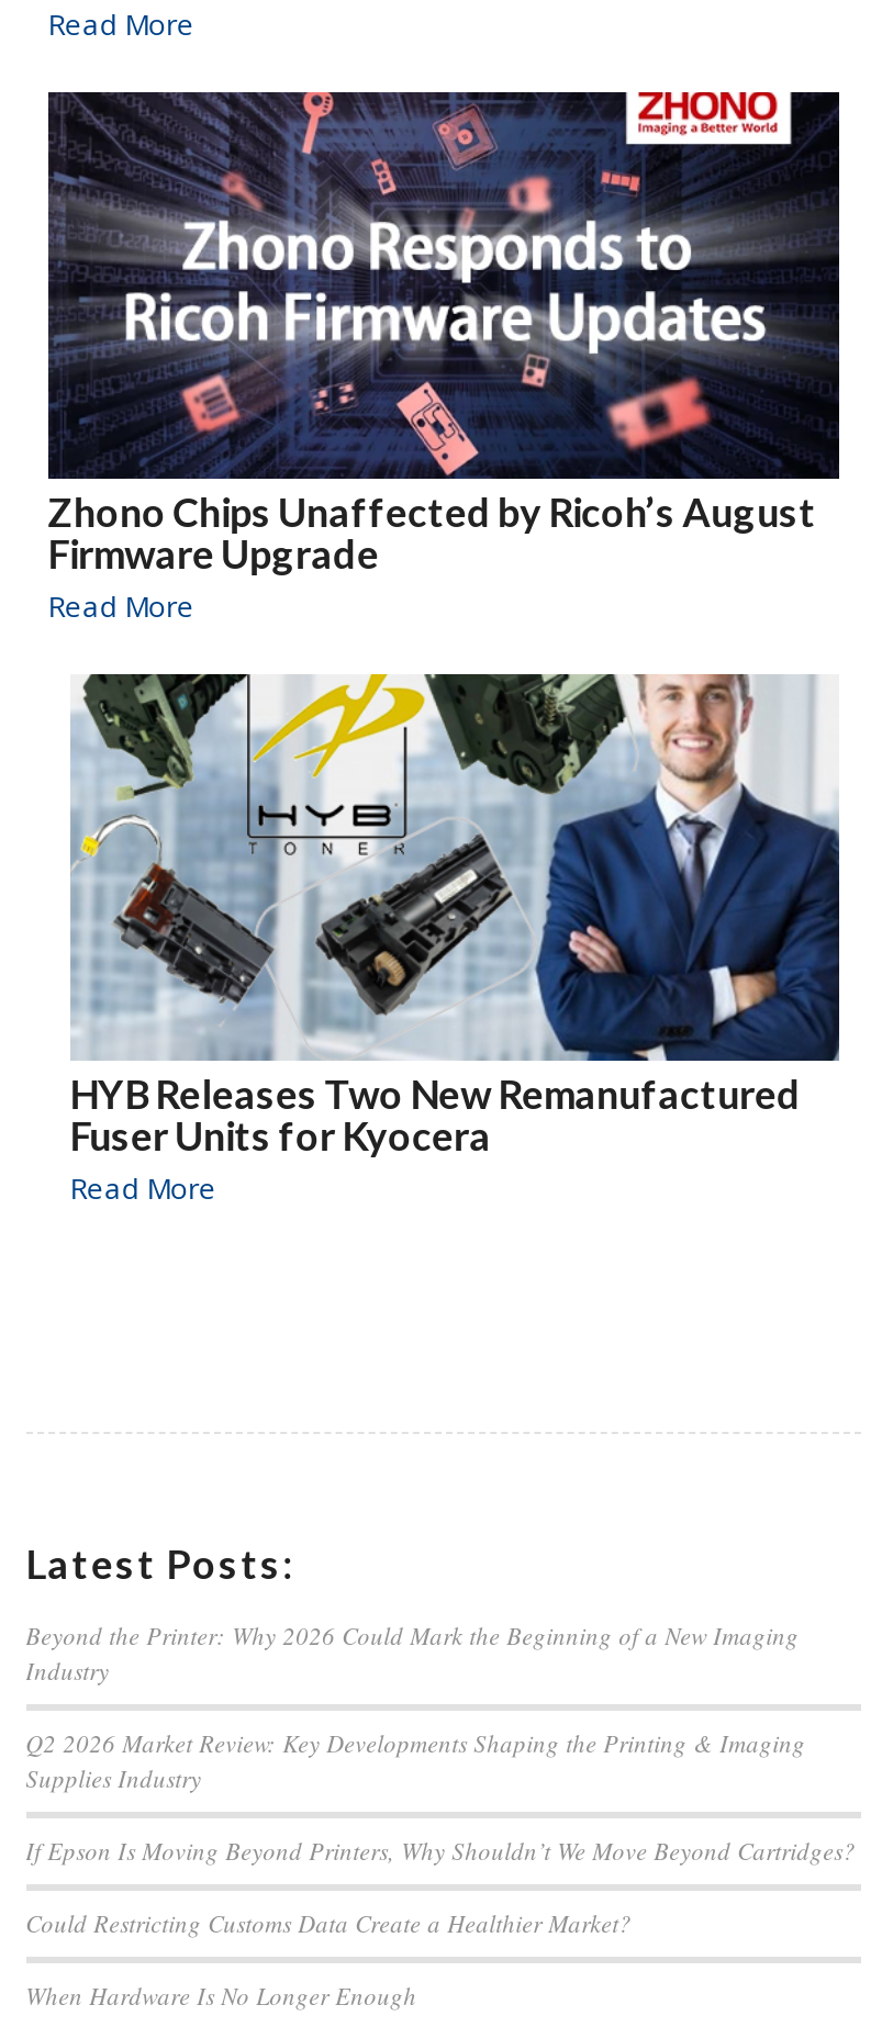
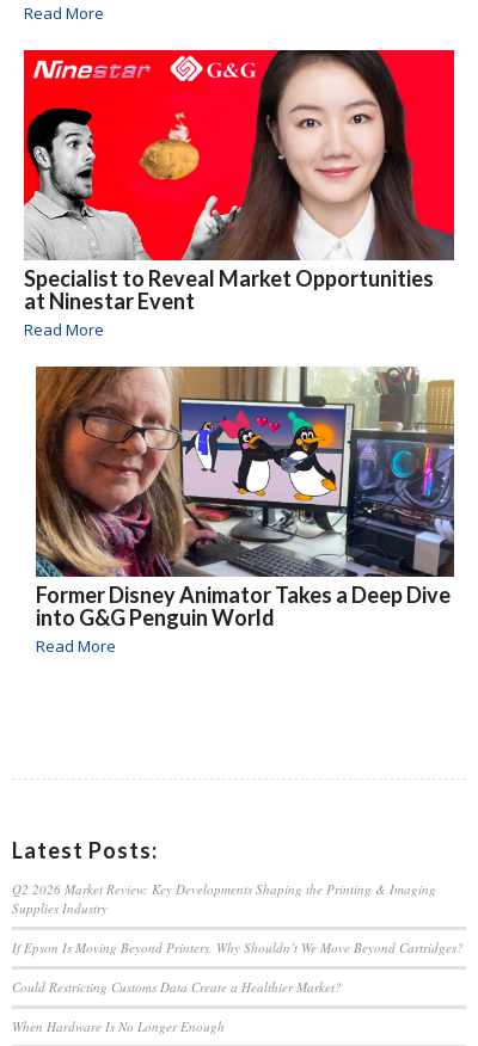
[46,90,841,578] [image] | Zhono Chips Unaffected by Ricoh’s August | Firmware Upgrade -> [23,49,455,314] [image] | Specialist to Reveal Market Opportunities | at Ninestar Event
[69,672,841,1160] [image] | HYB Releases Two New Remanufactured | Fuser Units for Kyocera -> [35,365,455,630] [image] | Former Disney Animator Takes a Deep Dive | into G&G Penguin World
[25,1619,799,1687] Beyond the Printer: Why 2026 Could Mark the Beginning of a New Imaging | Industry -> none

